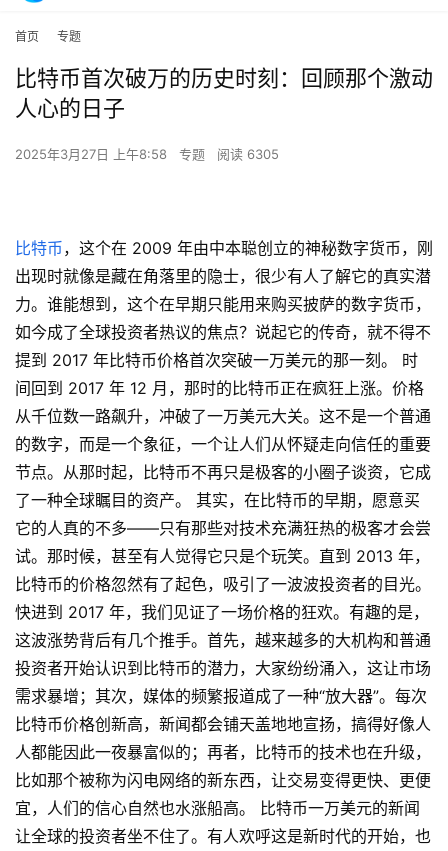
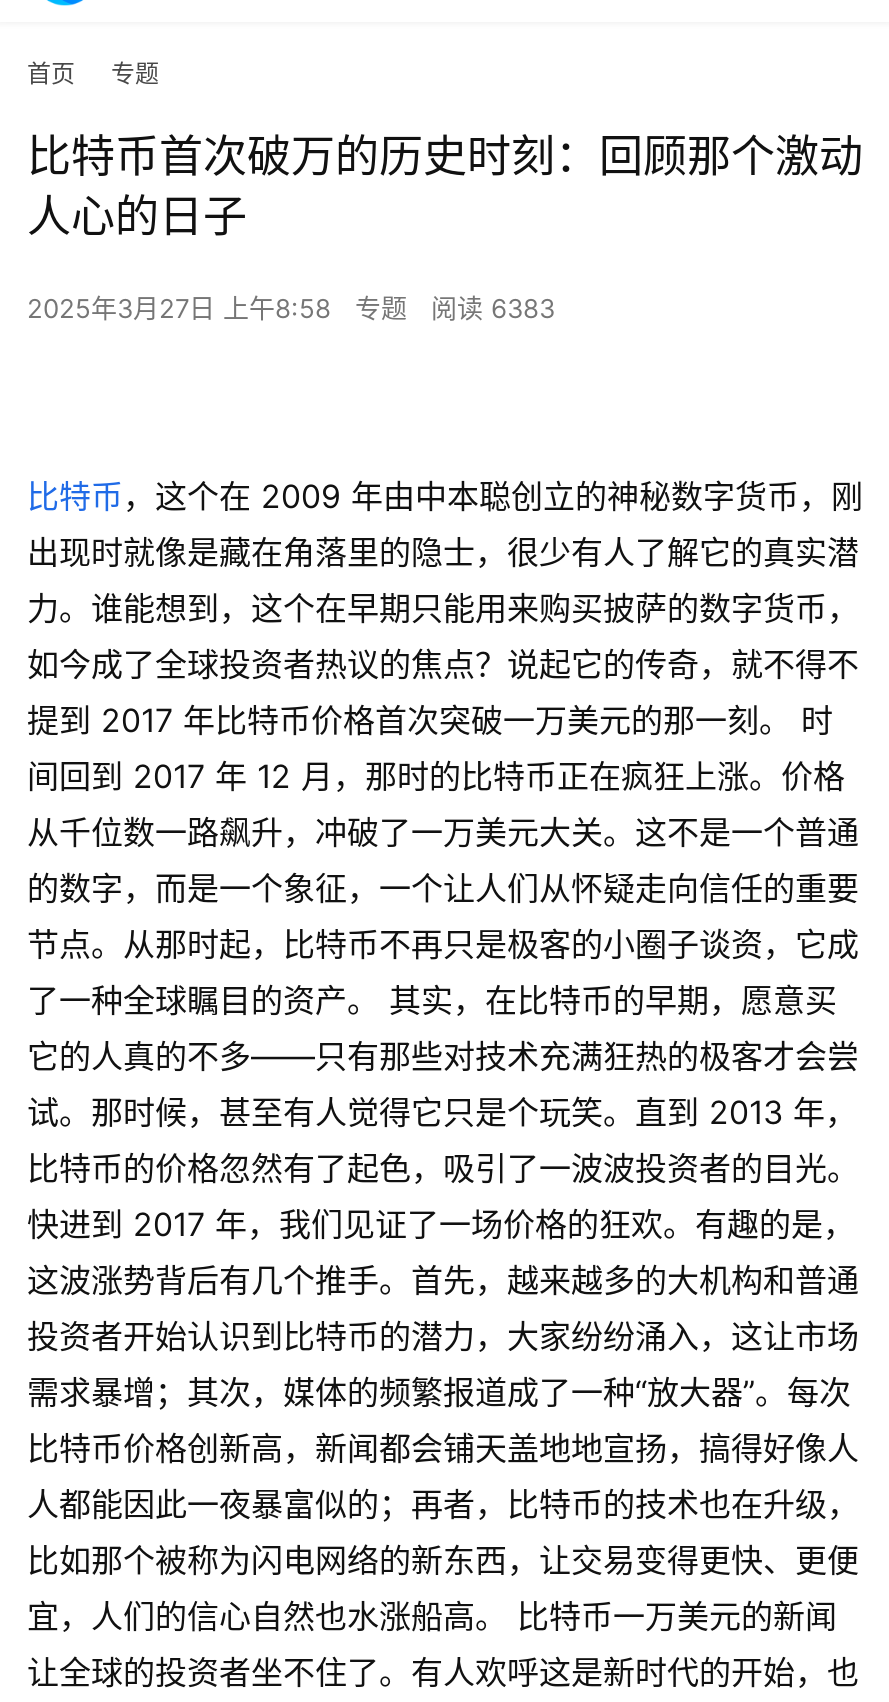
[15,146,279,162] 2025年3月27日 上午8:58 专题 阅读 6305 -> [27,292,555,324] 2025年3月27日 上午8:58 专题 阅读 6383

